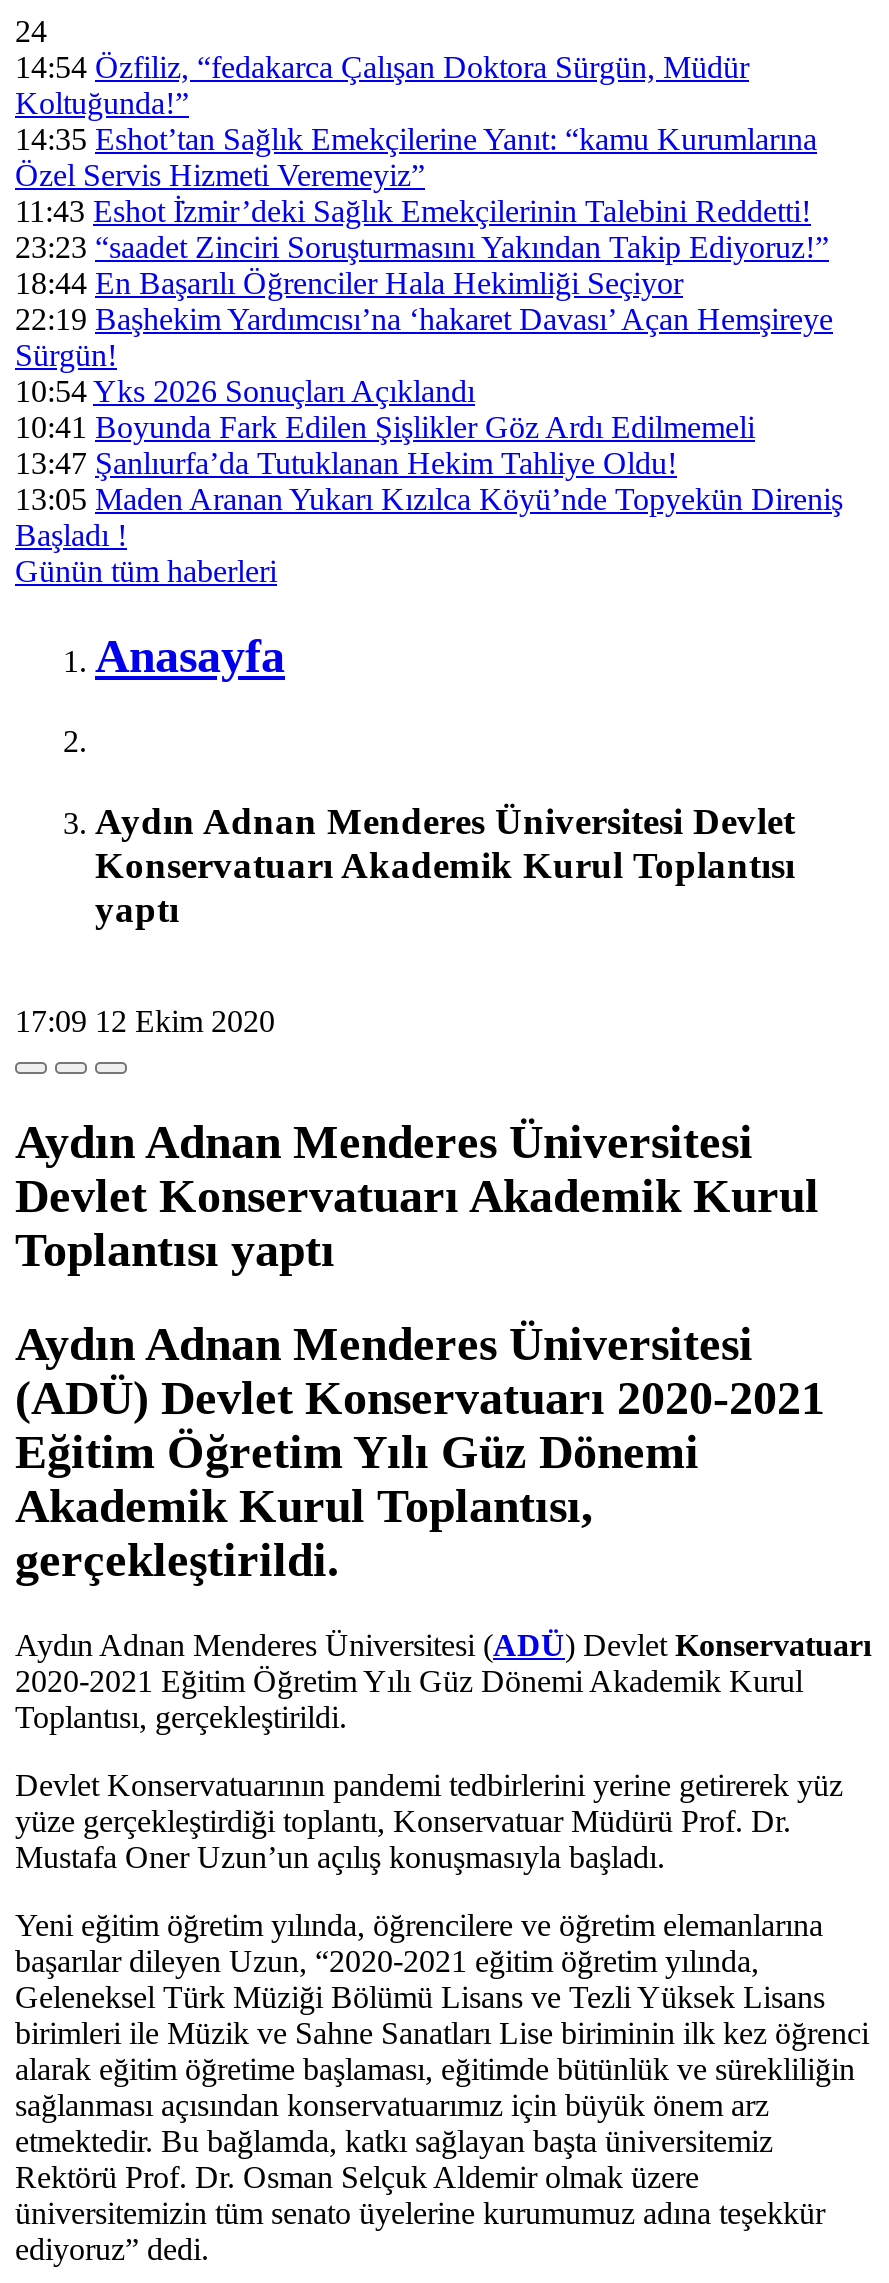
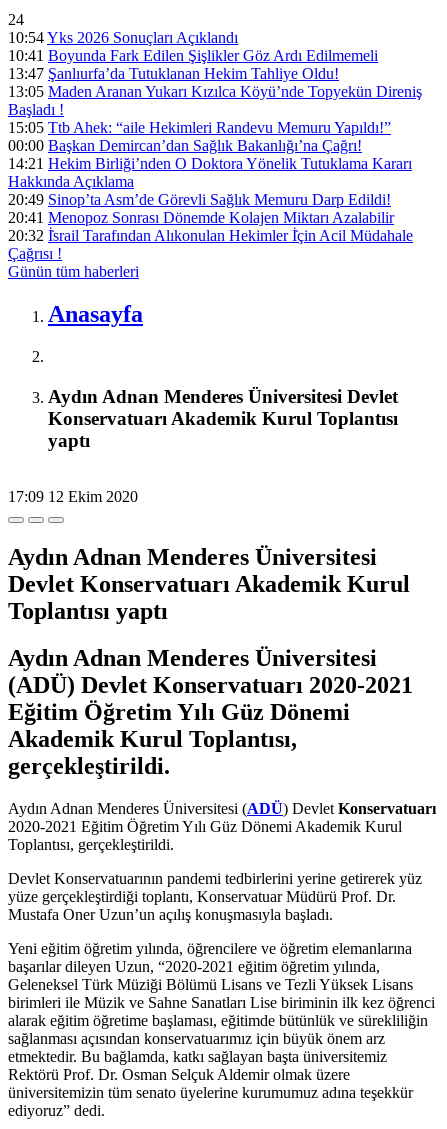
[15,50,833,372] 14:54 Özfiliz, “fedakarca Çalışan Doktora Sürgün, Müdür | Koltuğunda!” | 14:35 Eshot’tan Sağlık Emekçilerine Yanıt: “kamu Kurumlarına | Özel Servis Hizmeti Veremeyiz” | 11:43 Eshot İ̇zmir’deki Sağlık Emekçilerinin Talebini Reddetti! | 23:23 “saadet Zinciri Soruşturmasını Yakından Takip Ediyoruz!” | 18:44 En Başarılı Öğrenciler Hala Hekimliği Seçiyor | 22:19 Başhekim Yardımcısı’na ‘hakaret Davası’ Açan Hemşireye | Sürgün! -> none
moved [15,374,843,552] -> [8,29,422,118]: 10:54 Yks 2026 Sonuçları Açıklandı | 10:41 Boyunda Fark Edilen Şişlikler Göz Ardı Edilmemeli | 13:47 Şanlıurfa’da Tutuklanan Hekim Tahliye Oldu! | 13:05 Maden Aranan Yukarı Kızılca Köyü’nde Topyekün Direniş | Başladı !
none -> [8,119,413,262] 15:05 Ttb Ahek: “aile Hekimleri Randevu Memuru Yapıldı!” | 00:00 Başkan Demircan’dan Sağlık Bakanlığı’na Çağrı! | 14:21 Hekim Birliği’nden O Doktora Yönelik Tutuklama Kararı | Hakkında Açıklama | 20:49 Sinop’ta Asm’de Görevli Sağlık Memuru Darp Edildi! | 20:41 Menopoz Sonrası Dönemde Kolajen Miktarı Azalabilir | 20:32 İ̇srail Tarafından Alıkonulan Hekimler İ̇çin Acil Müdahale | Çağrısı !

